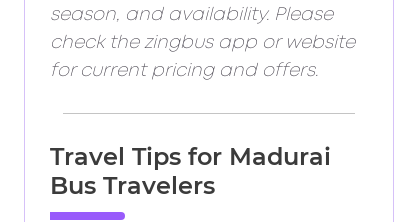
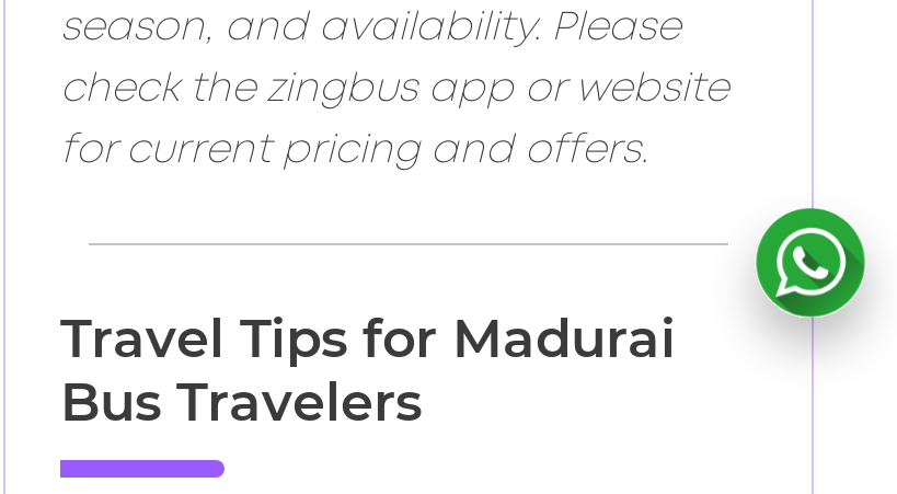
none -> [752,206,869,348] [image]

